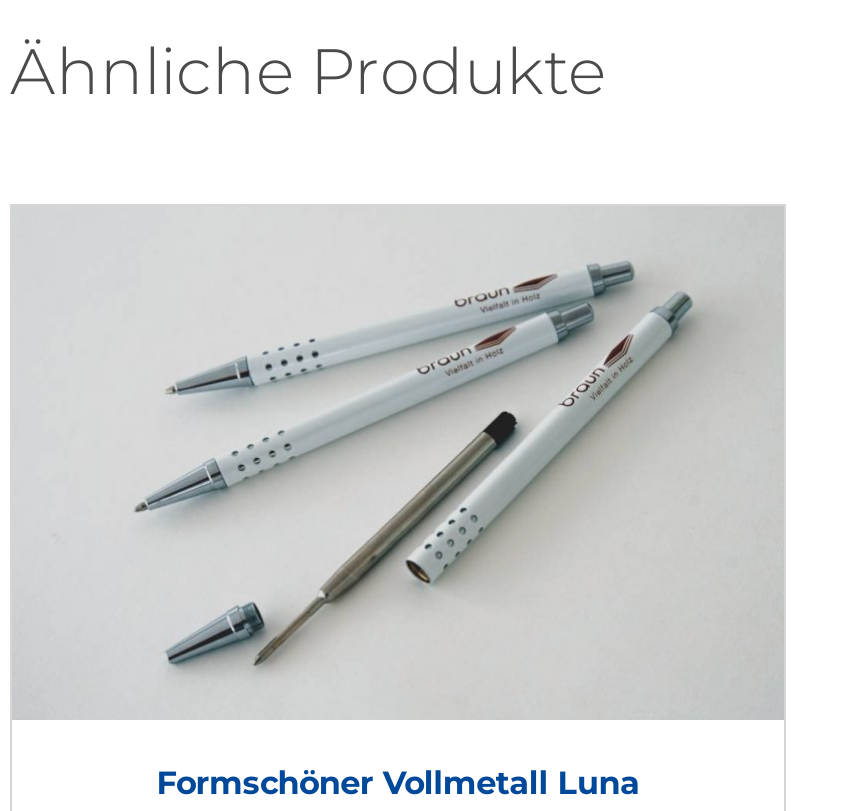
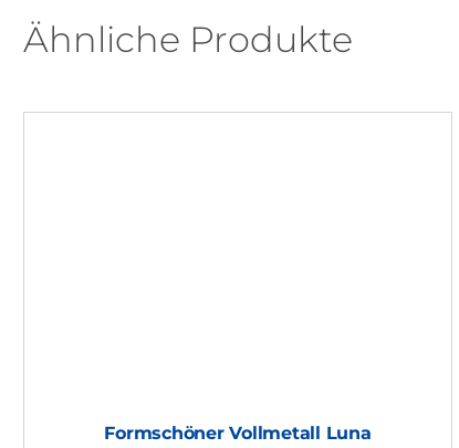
[12,205,784,721] [image] -> none

